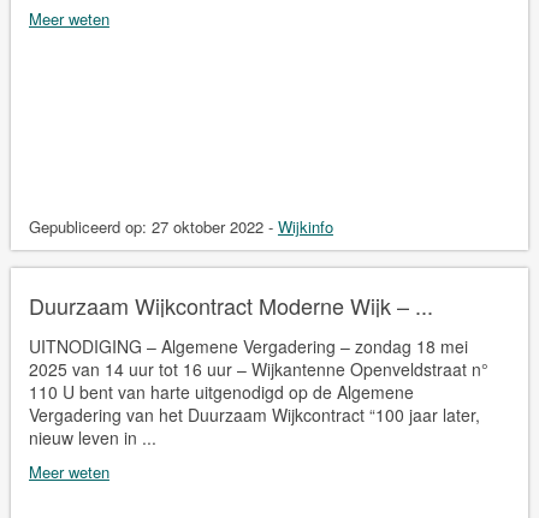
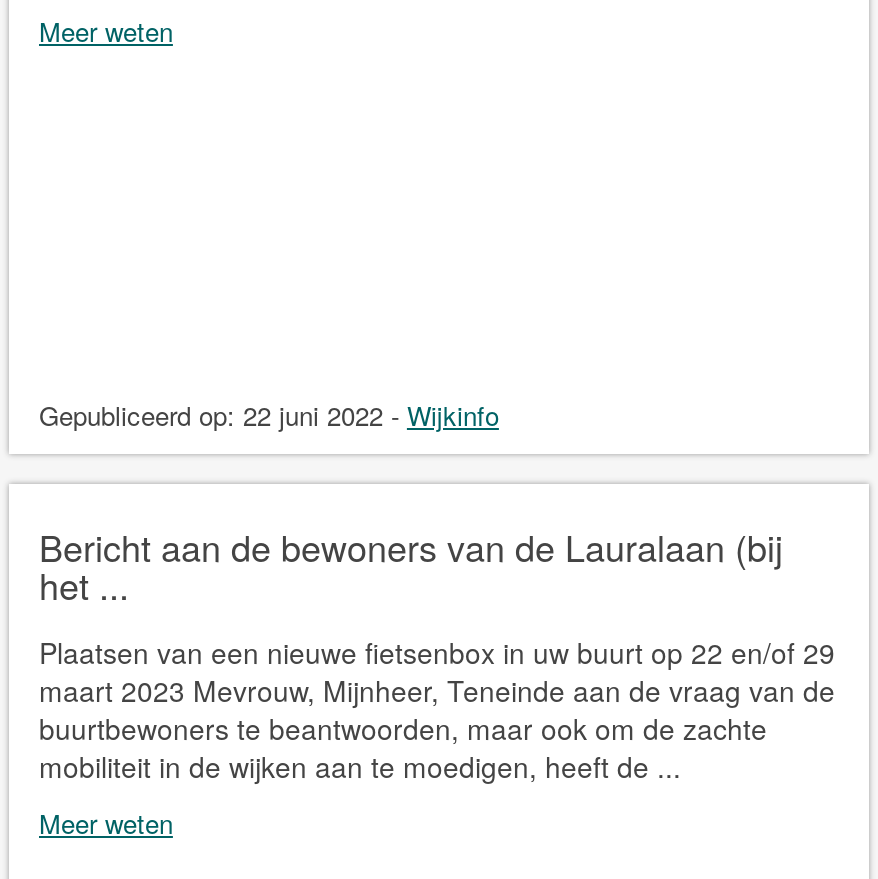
[29,215,333,238] Gepubliceerd op: 27 oktober 2022 - Wijkinfo -> [39,395,499,433] Gepubliceerd op: 22 juni 2022 - Wijkinfo
[29,289,488,449] Duurzaam Wijkcontract Moderne Wijk – ... | UITNODIGING – Algemene Vergadering – zondag 18 mei | 2025 van 14 uur tot 16 uur – Wijkantenne Openveldstraat n° | 110 U bent van harte uitgenodigd op de Algemene | Vergadering van het Duurzaam Wijkcontract “100 jaar later, | nieuw leven in ... -> [39,519,835,785] Bericht aan de bewoners van de Lauralaan (bij | het ... | Plaatsen van een nieuwe fietsenbox in uw buurt op 22 en/of 29 | maart 2023 Mevrouw, Mijnheer, Teneinde aan de vraag van de | buurtbewoners te beantwoorden, maar ook om de zachte | mobiliteit in de wijken aan te moedigen, heeft de ...

